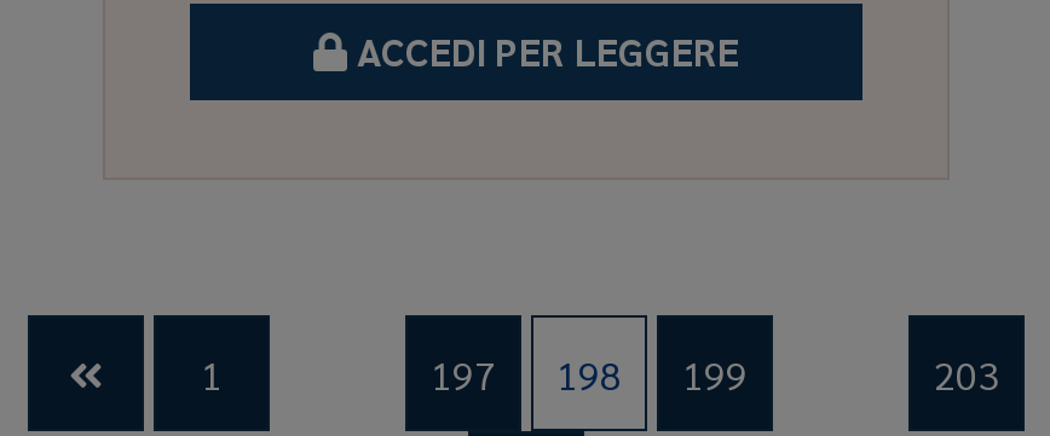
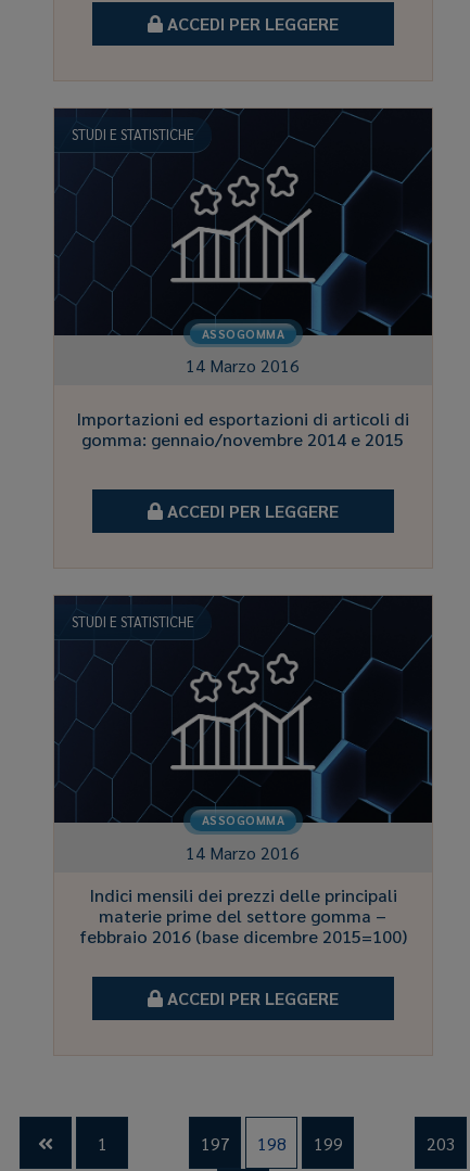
none -> [53,107,433,343] [image] | STUDI E STATISTICHE
none -> [53,595,433,830] [image] | STUDI E STATISTICHE
none -> [76,325,410,522] ASSOGOMMA | 14 Marzo 2016 | Importazioni ed esportazioni di articoli di | gomma: gennaio/novembre 2014 e 2015 | ACCEDI PER LEGGERE
none -> [79,812,407,1009] ASSOGOMMA | 14 Marzo 2016 | Indici mensili dei prezzi delle principali | materie prime del settore gomma – | febbraio 2016 (base dicembre 2015=100) | ACCEDI PER LEGGERE

